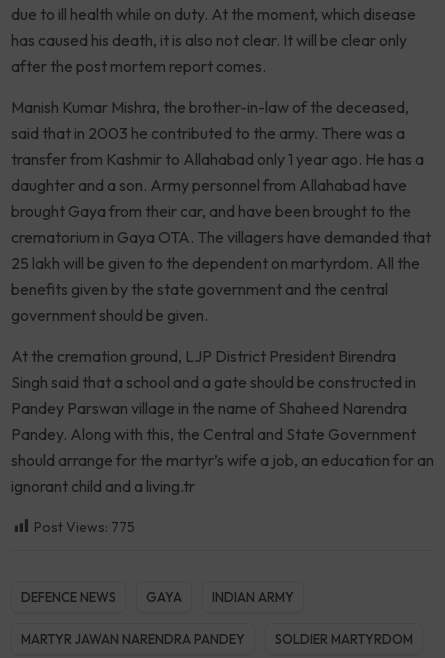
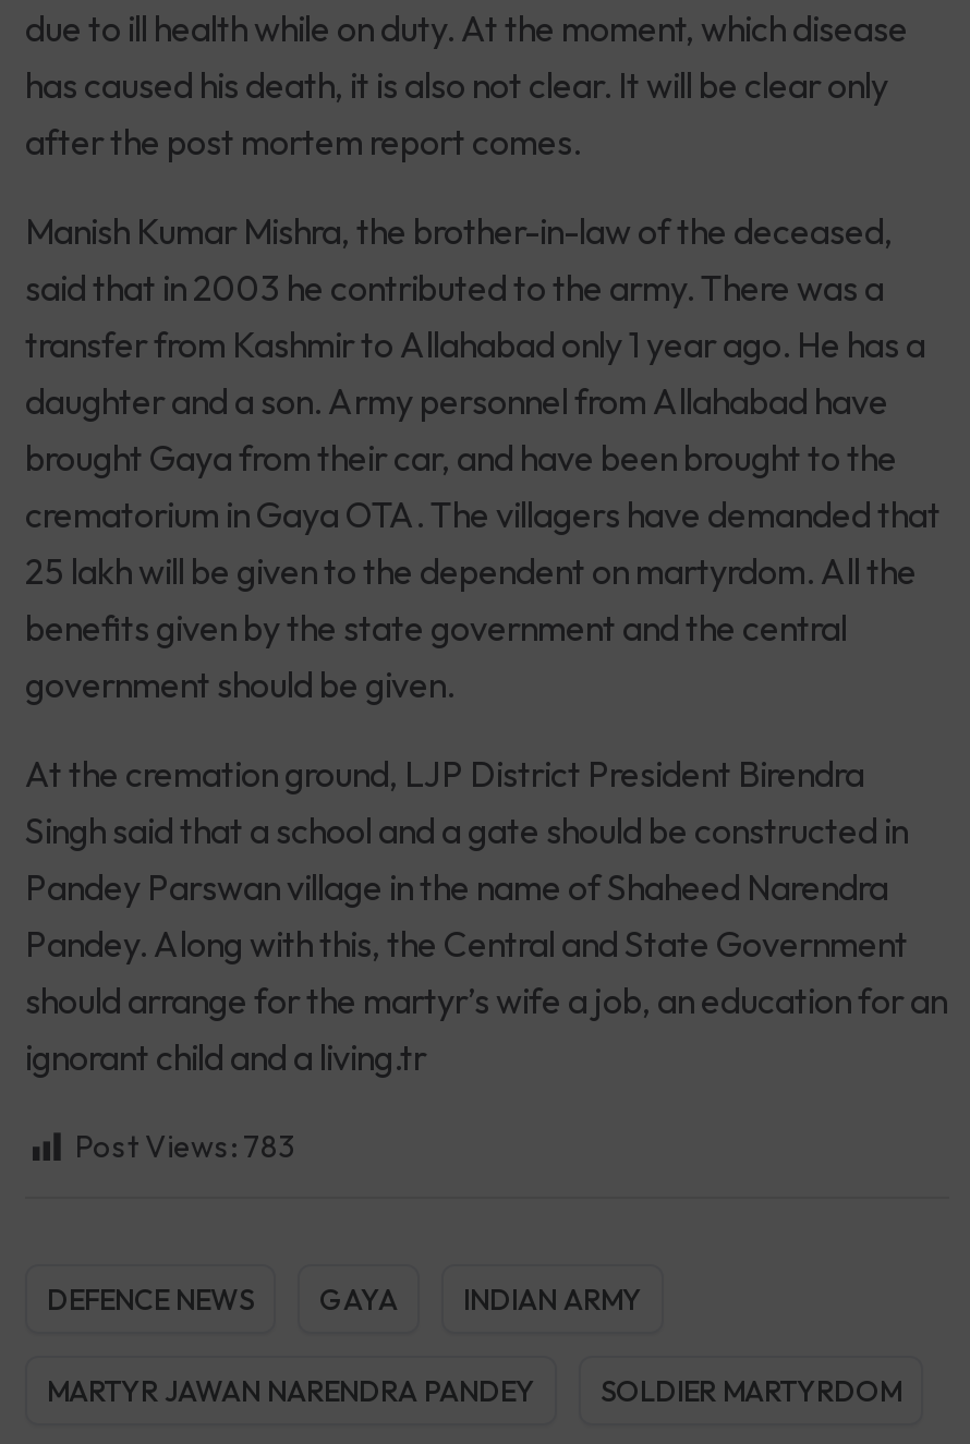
[34,518,135,536] Post Views: 775 -> [75,1128,295,1168] Post Views: 783

